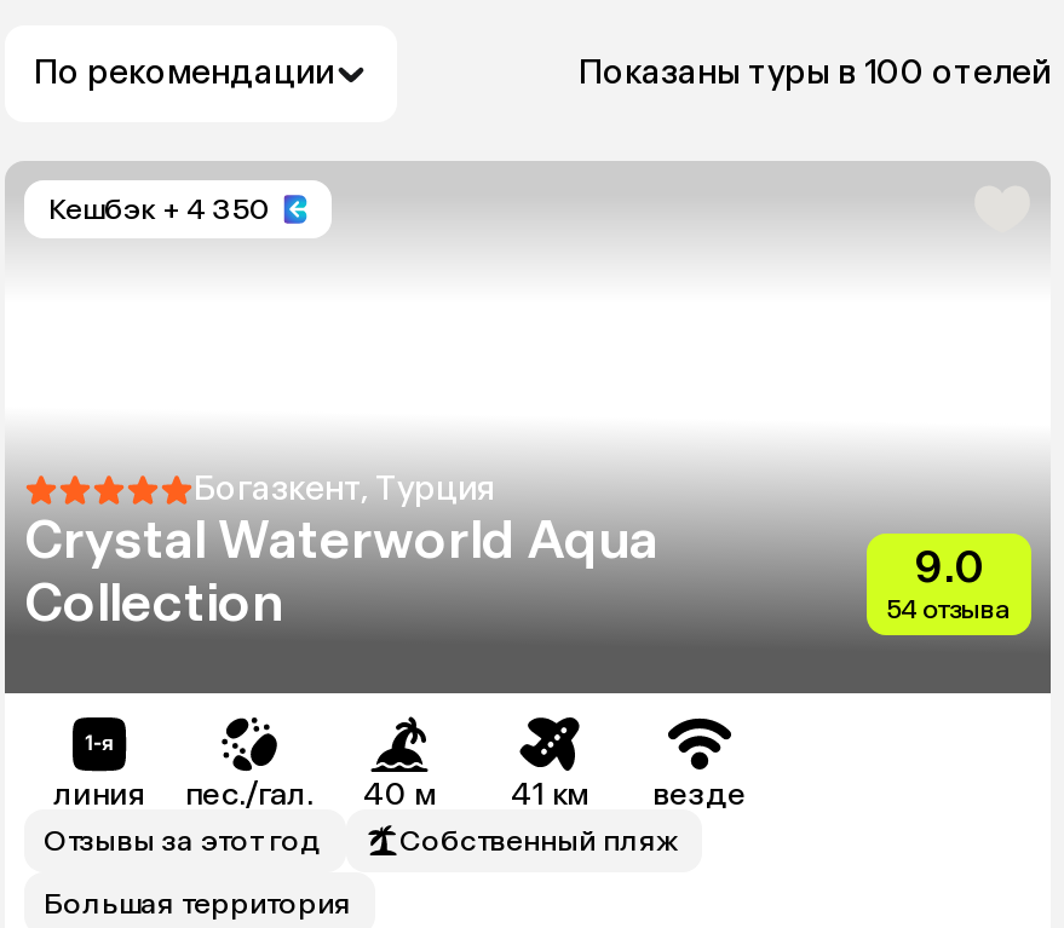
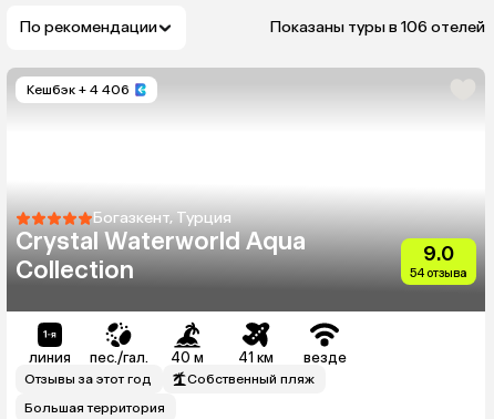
[579,52,1051,93] Показаны туры в 100 отелей -> [270,18,485,37] Показаны туры в 106 отелей
[48,192,271,226] Кешбэк + 4 350 -> [27,82,130,98] Кешбэк + 4 406

